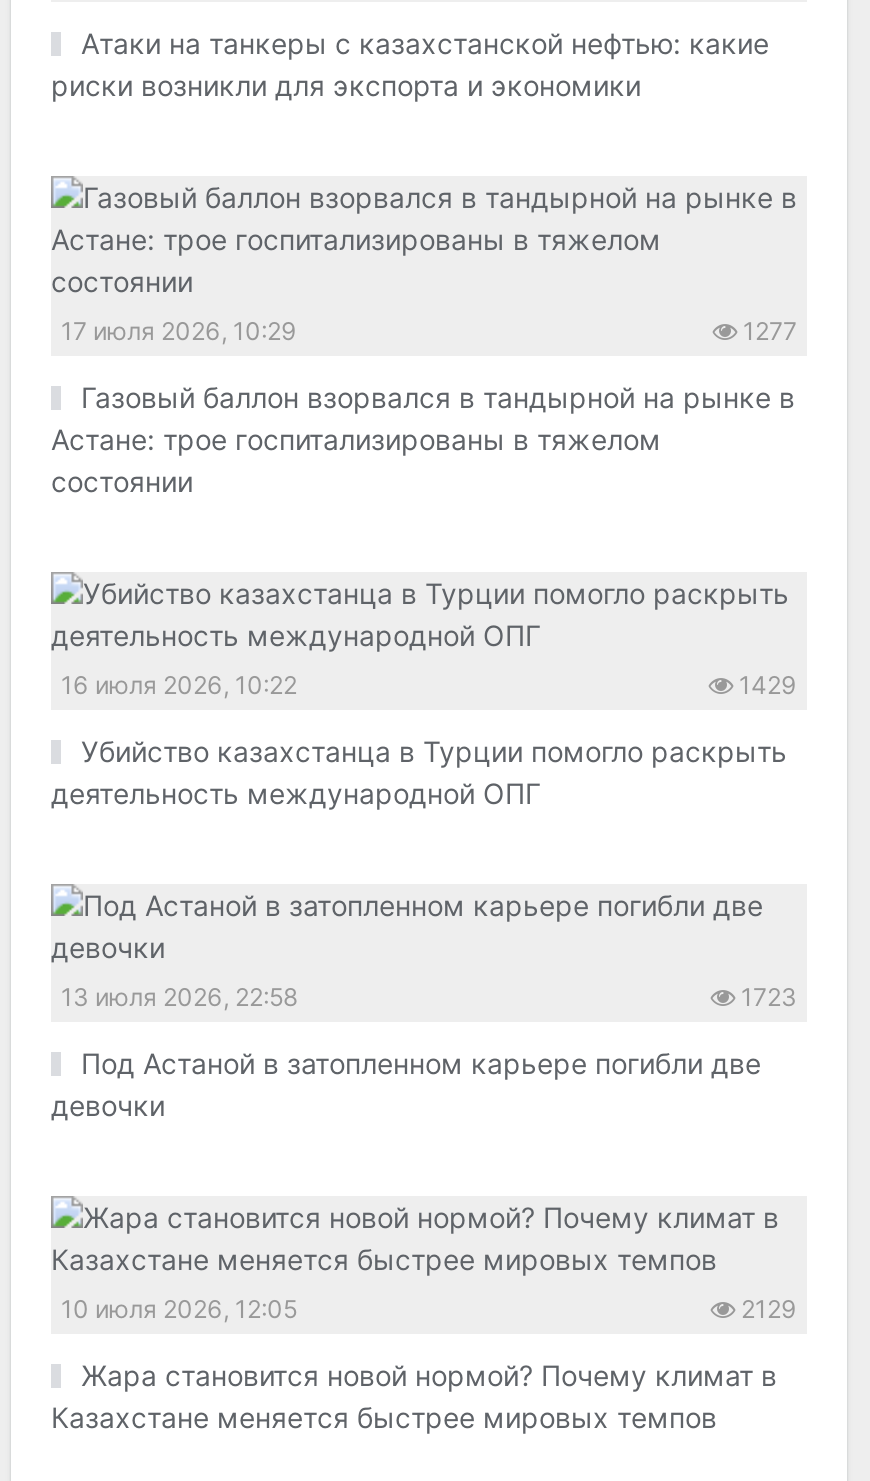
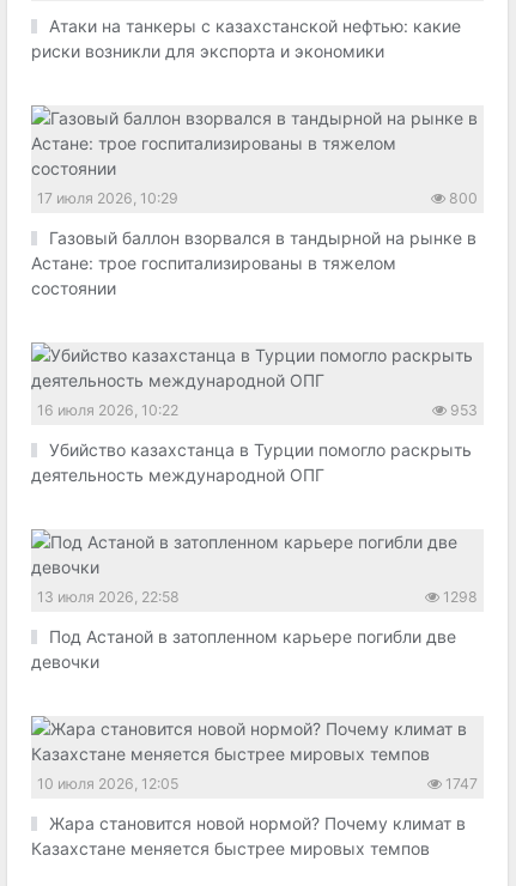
[737,316,797,346] 1277 -> [445,189,478,207] 800
[733,670,797,700] 1429 -> [447,401,478,419] 953
[735,982,797,1012] 1723 -> [439,588,478,606] 1298
[735,1294,797,1324] 2129 -> [442,775,478,793] 1747

